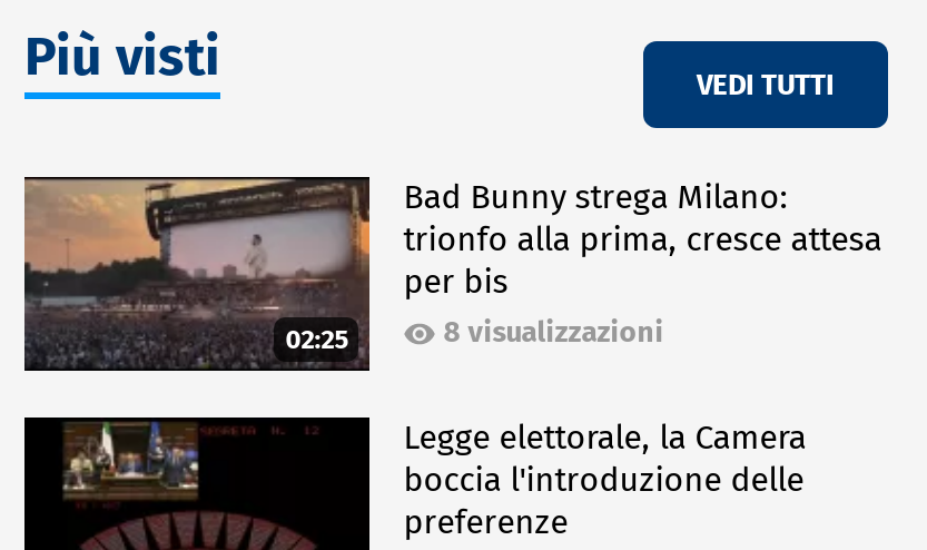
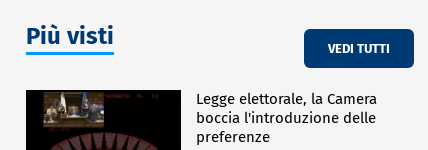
[22,177,372,373] [image] | 02:25 -> none
[403,178,882,350] Bad Bunny strega Milano: | trionfo alla prima, cresce attesa | per bis | 8 visualizzazioni -> none

